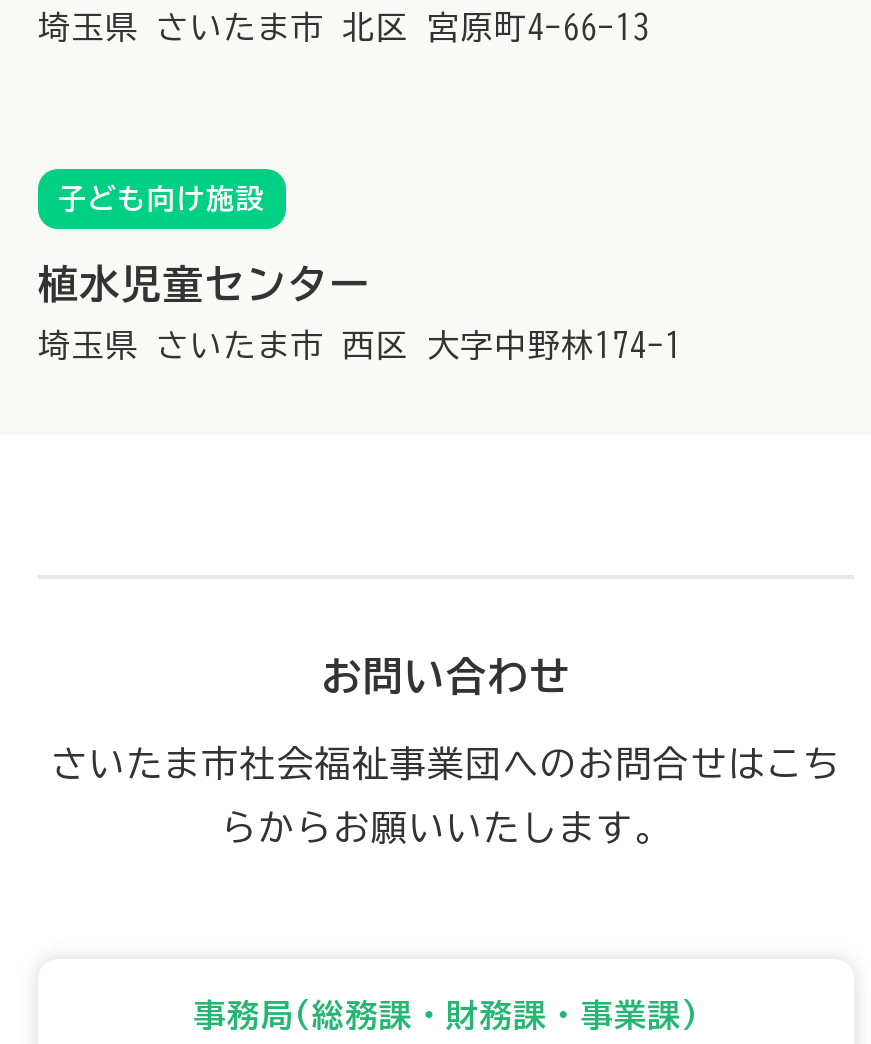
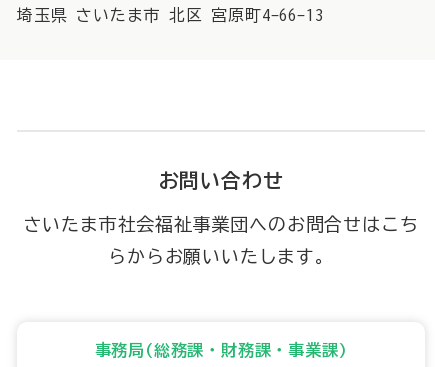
[38,184,683,360] 子ども向け施設 | 植水児童センター | 埼玉県 さいたま市 西区 大字中野林174-1 -> none

